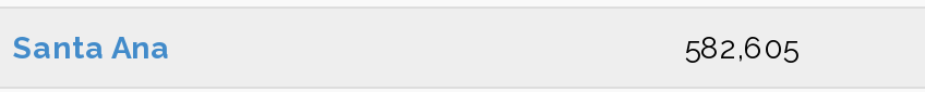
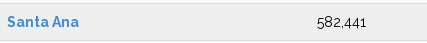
[685,30,798,65] 582,605 -> [316,14,365,30] 582,441

